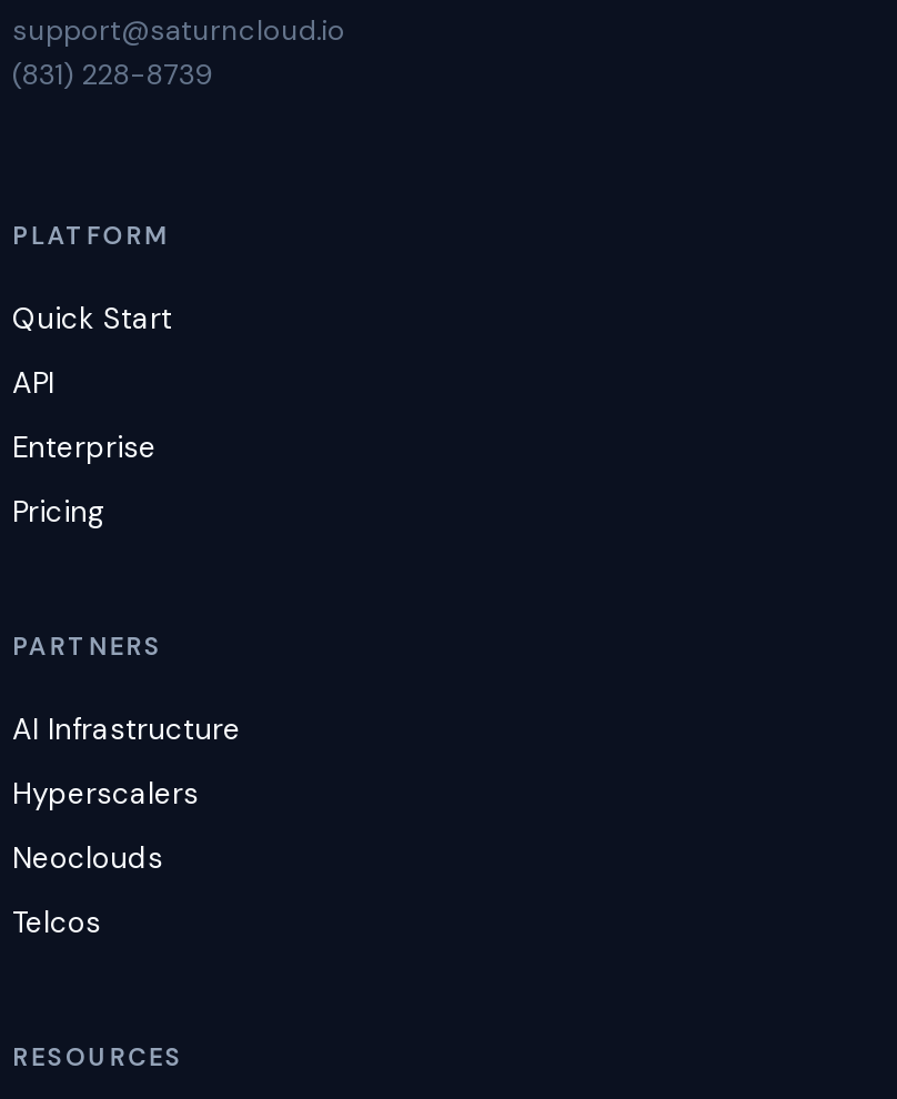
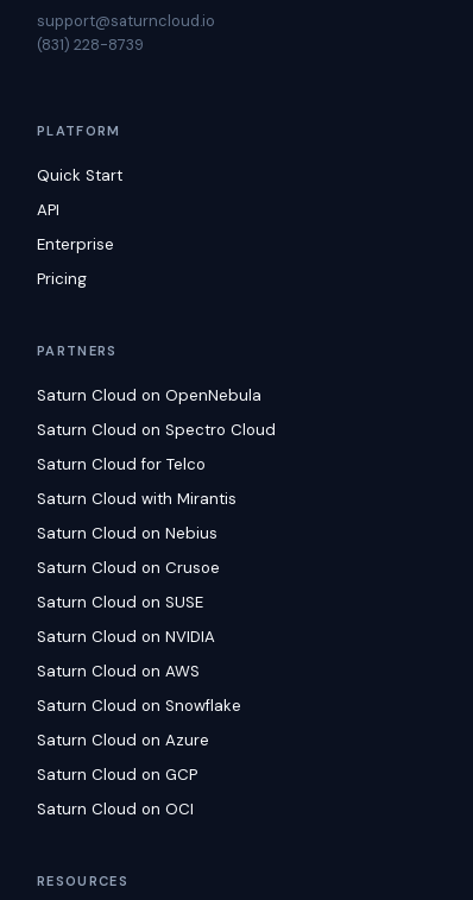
[12,710,241,941] AI Infrastructure | Hyperscalers | Neoclouds | Telcos -> [37,385,276,819] Saturn Cloud on OpenNebula | Saturn Cloud on Spectro Cloud | Saturn Cloud for Telco | Saturn Cloud with Mirantis | Saturn Cloud on Nebius | Saturn Cloud on Crusoe | Saturn Cloud on SUSE | Saturn Cloud on NVIDIA | Saturn Cloud on AWS | Saturn Cloud on Snowflake | Saturn Cloud on Azure | Saturn Cloud on GCP | Saturn Cloud on OCI

